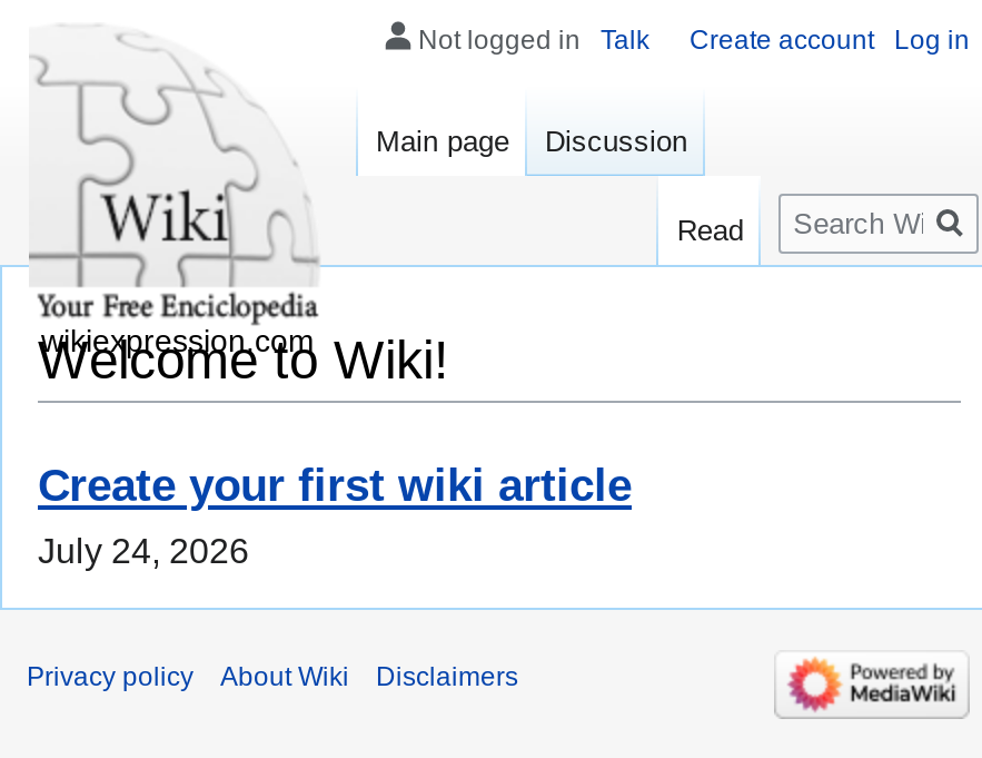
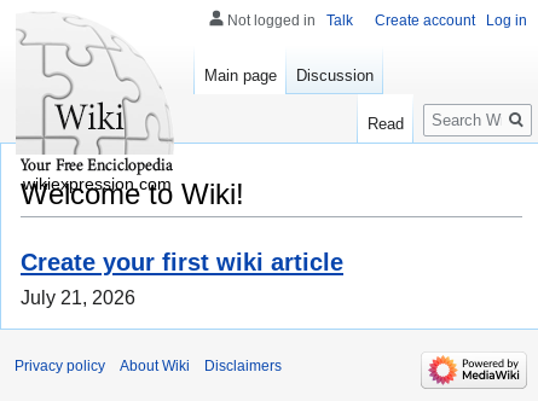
[38,533,249,571] July 24, 2026 -> [21,288,135,308] July 21, 2026

